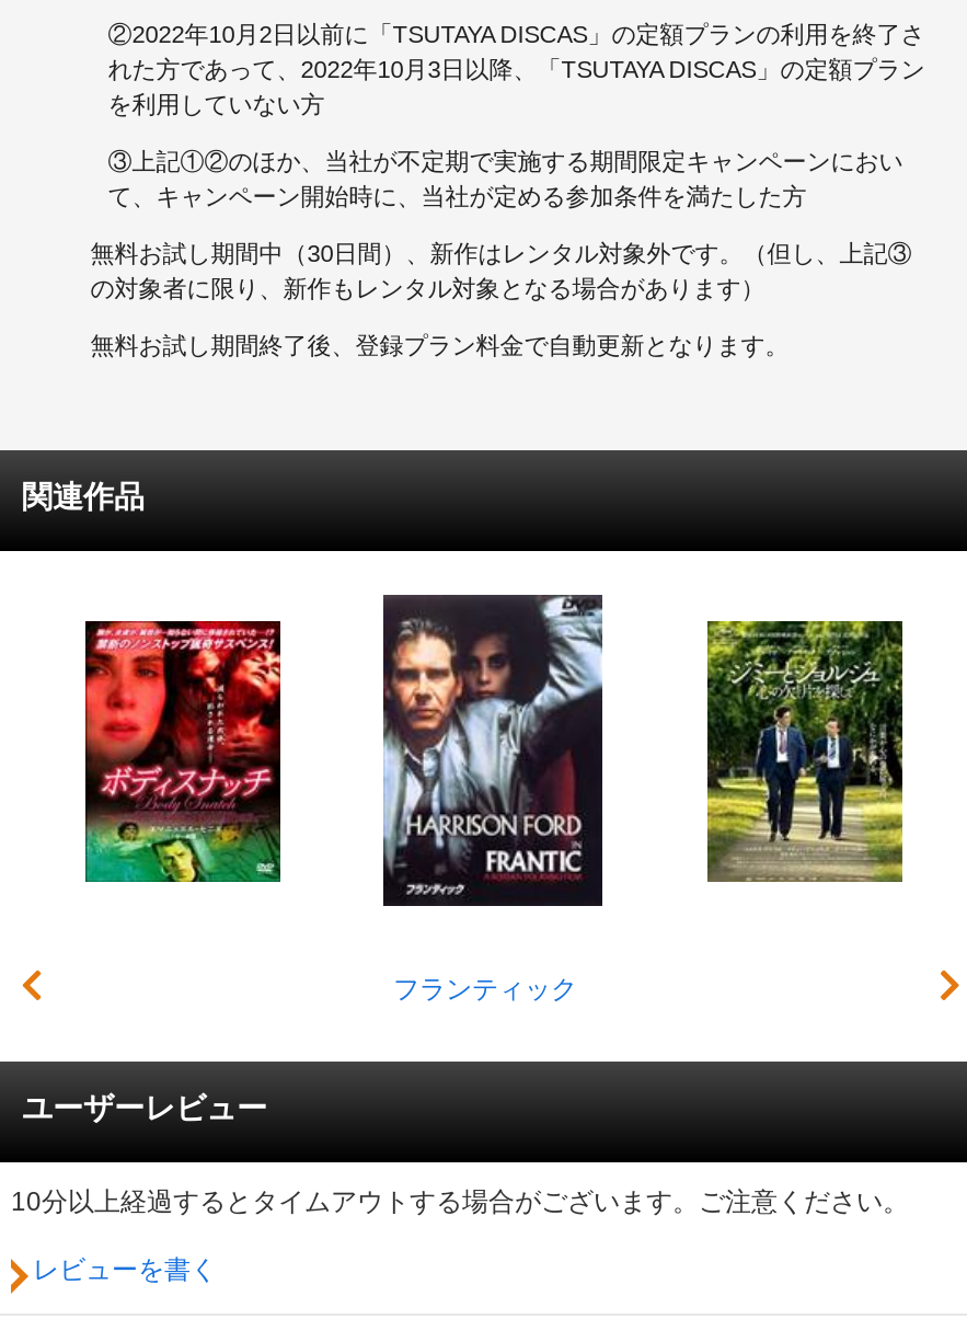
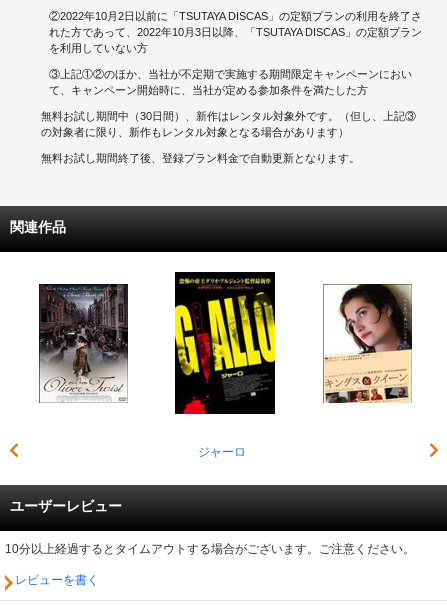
[381,593,605,1004] [image] | フランティック -> [174,272,276,459] [image] | ジャーロ
[83,619,283,884] [image] -> [38,283,129,403] [image]
[705,619,905,884] [image] -> [323,283,412,403] [image]

